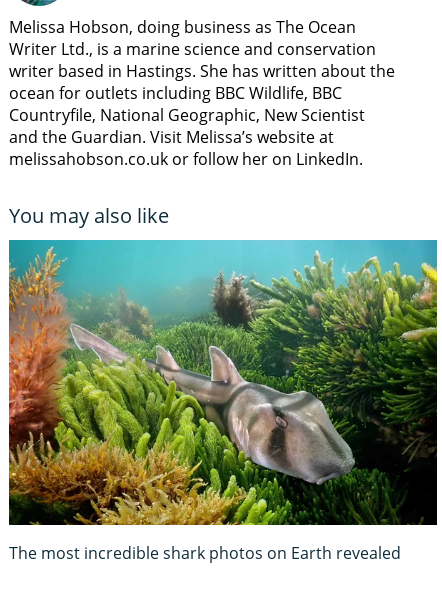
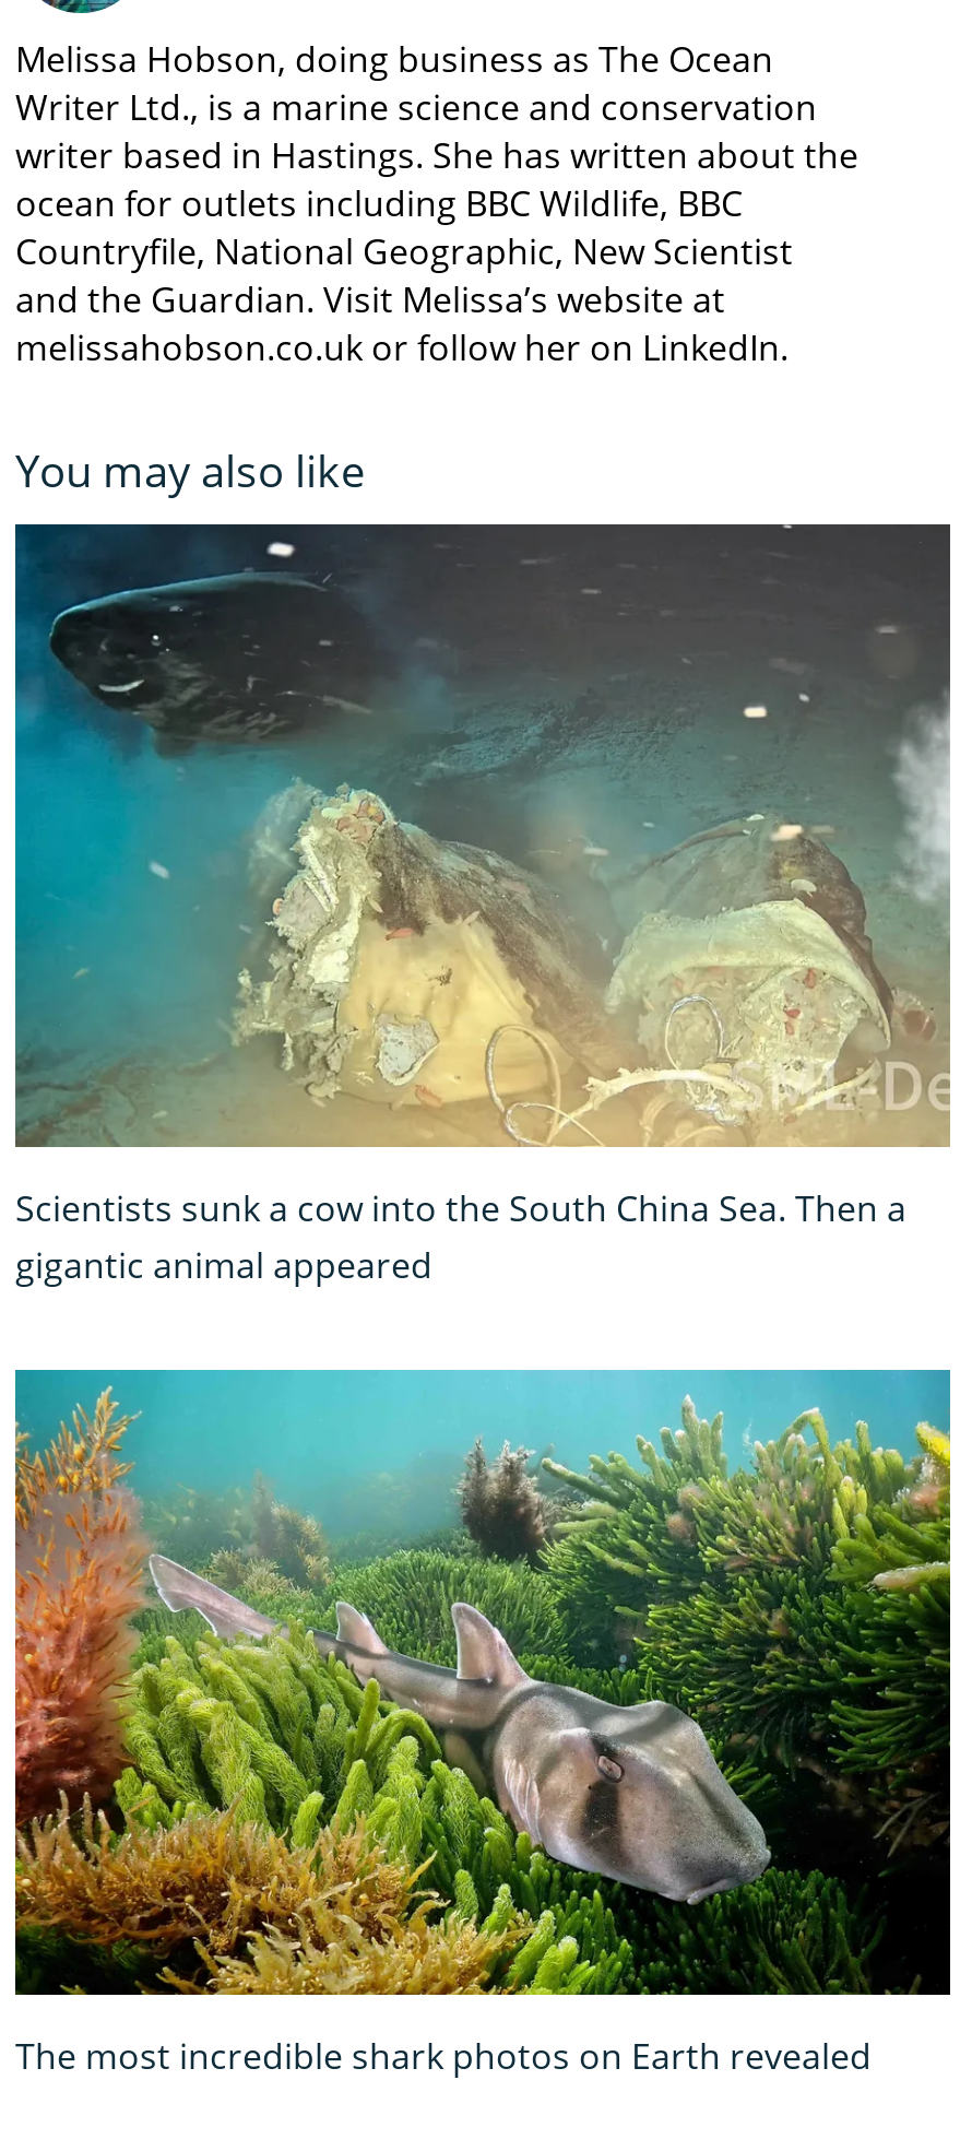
none -> [13,522,952,1290] [image] | Scientists sunk a cow into the South China Sea. Then a | gigantic animal appeared

